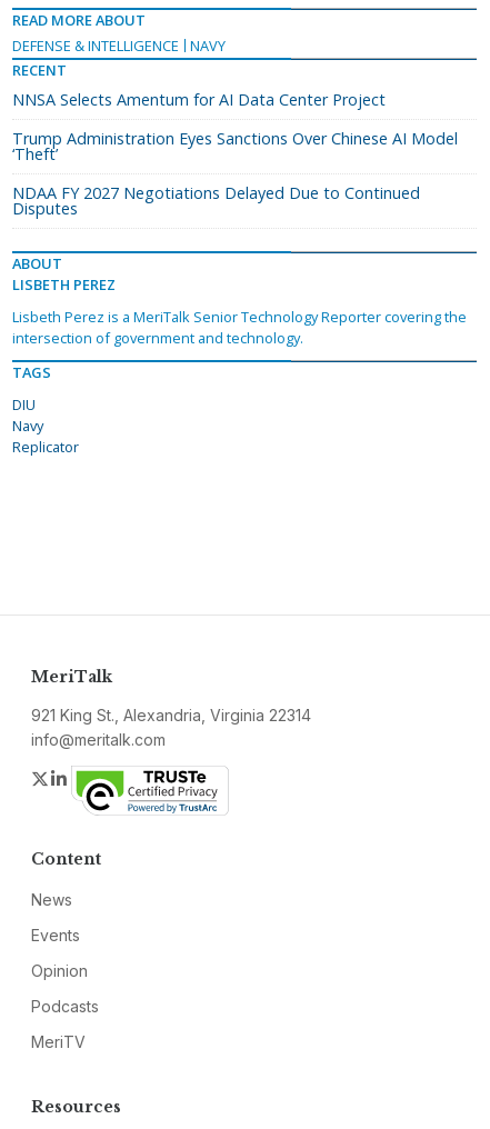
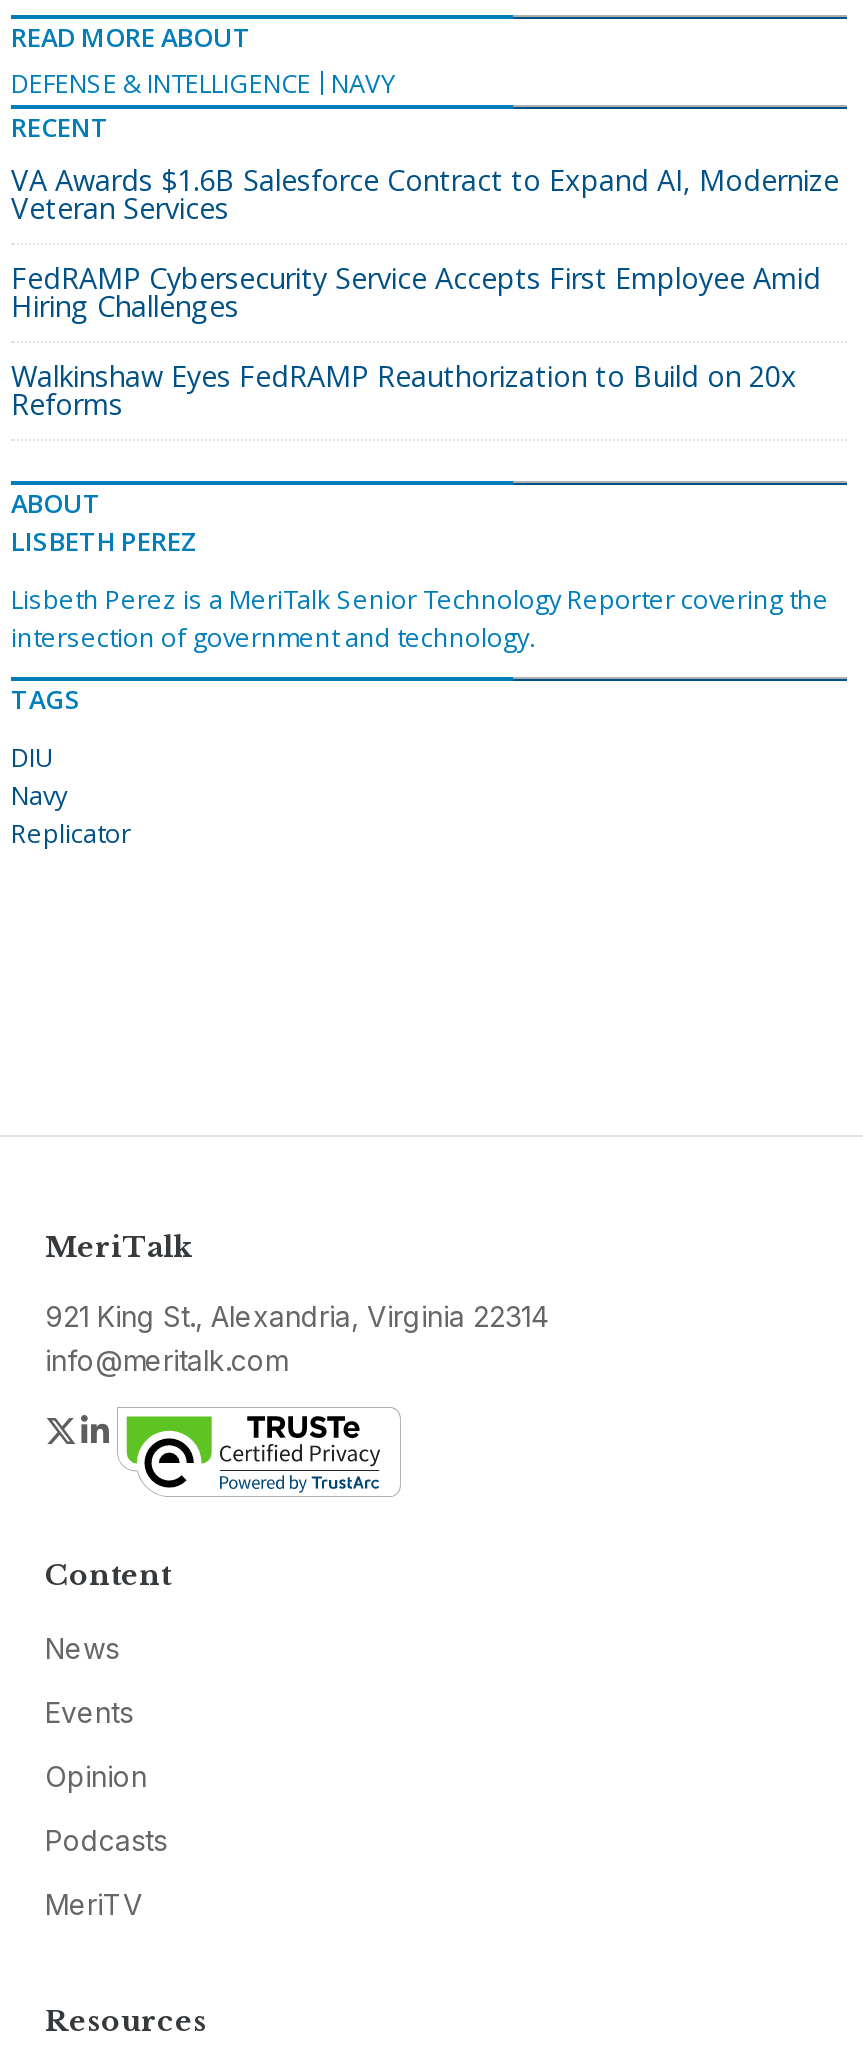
[12,89,386,110] NNSA Selects Amentum for AI Data Center Project -> [11,161,839,227] VA Awards $1.6B Salesforce Contract to Expand AI, Modernize | Veteran Services
[12,128,458,165] Trump Administration Eyes Sanctions Over Chinese AI Model | ‘Theft’ -> [11,259,821,325] FedRAMP Cybersecurity Service Accepts First Employee Amid | Hiring Challenges
[12,182,420,219] NDAA FY 2027 Negotiations Delayed Due to Continued | Disputes -> [11,357,797,423] Walkinshaw Eyes FedRAMP Reauthorization to Build on 20x | Reforms

